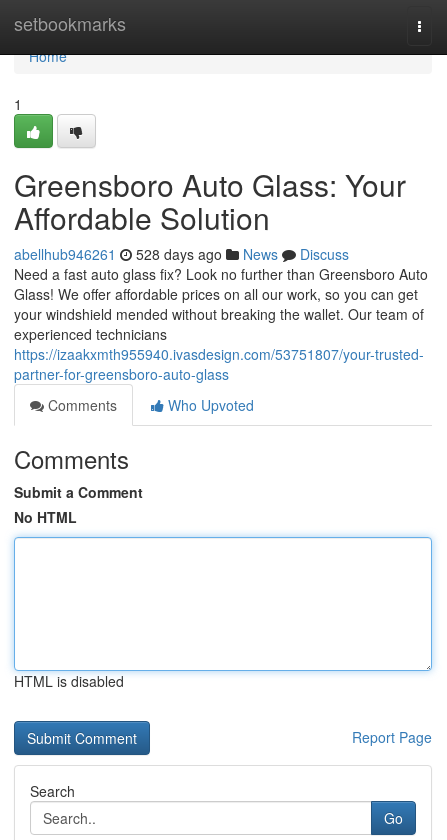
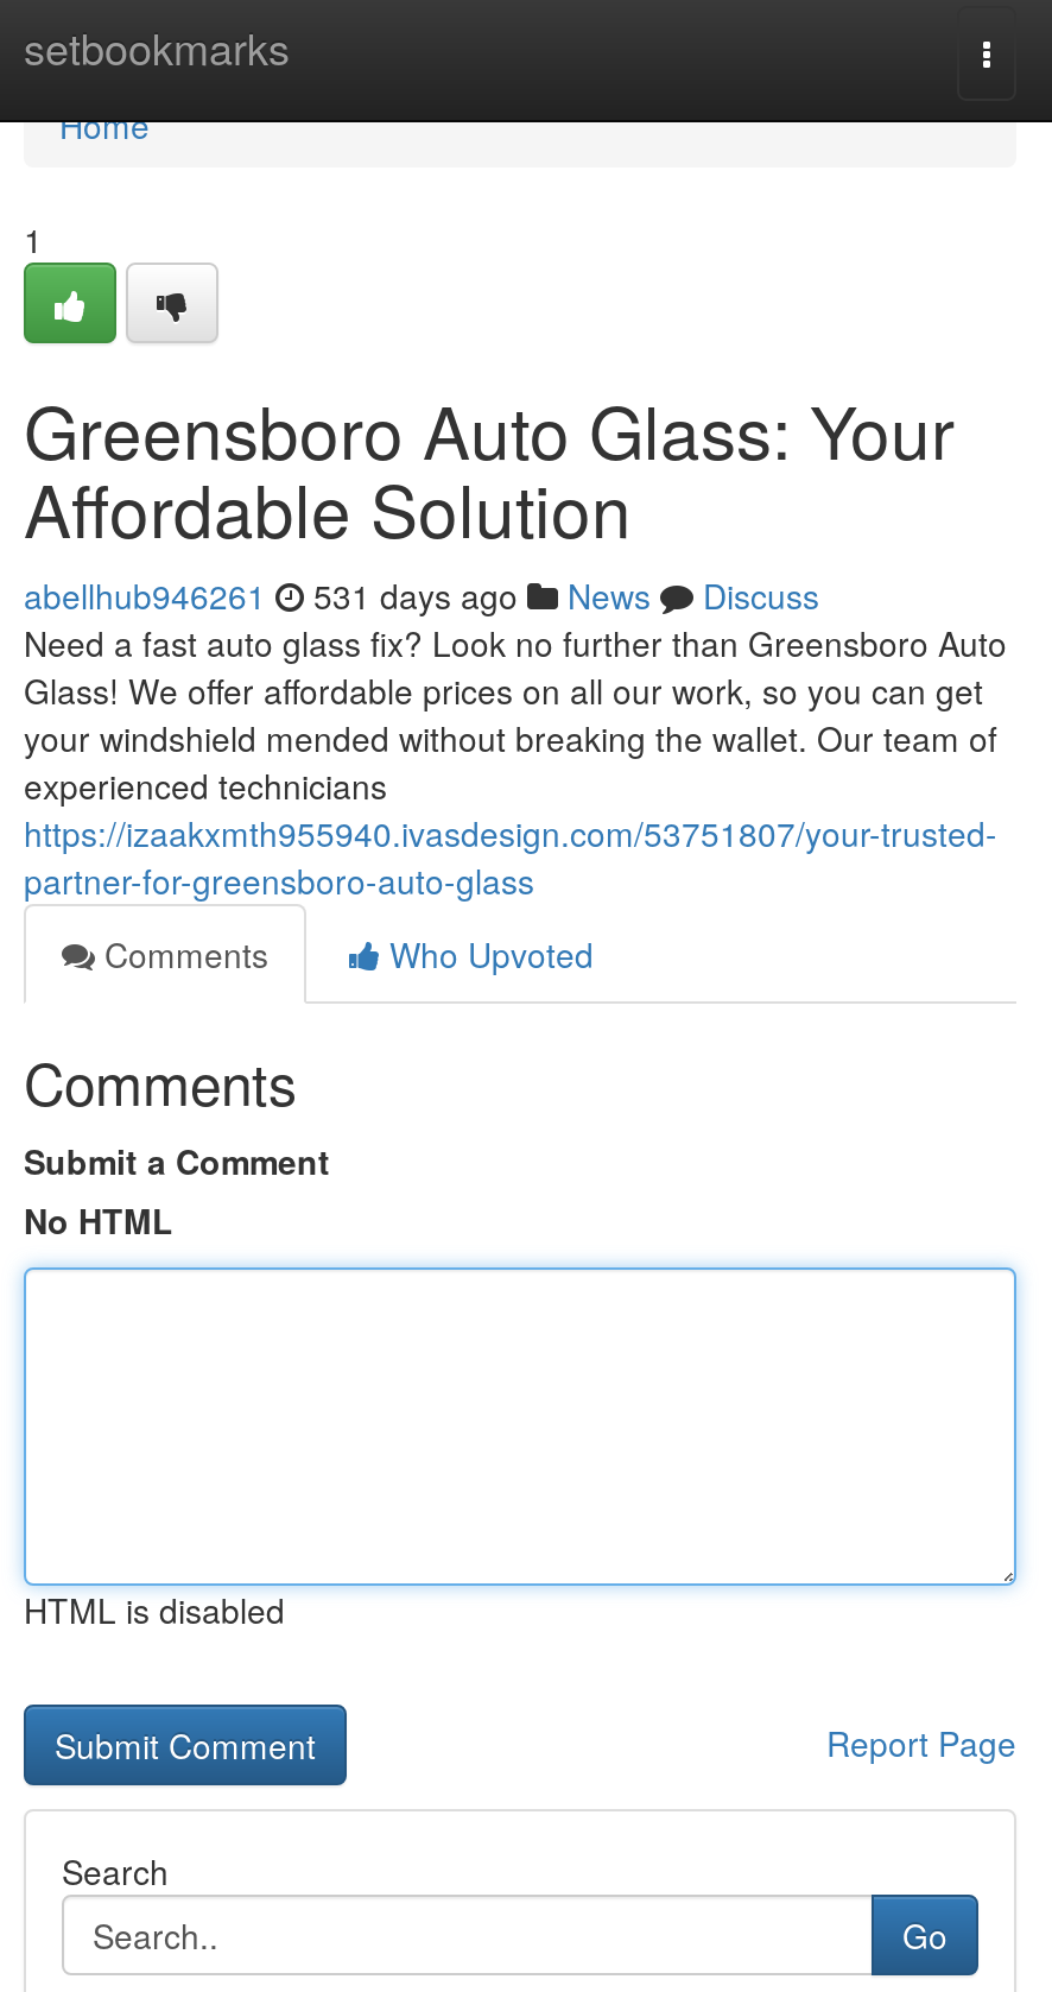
[14,244,349,264] abellhub946261 528 days ago News Discuss -> [24,571,819,619] abellhub946261 531 days ago News Discuss

